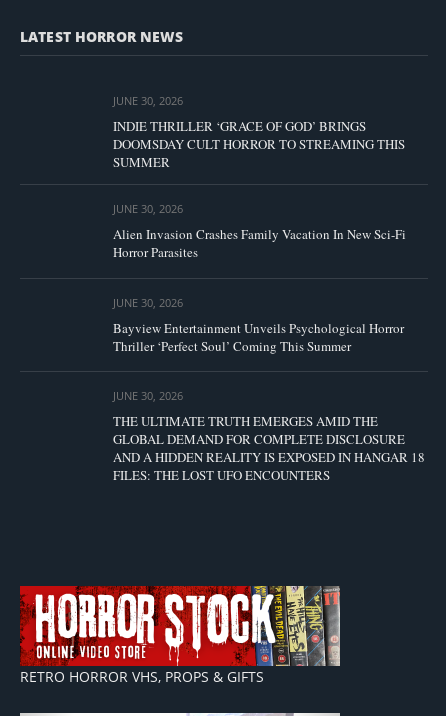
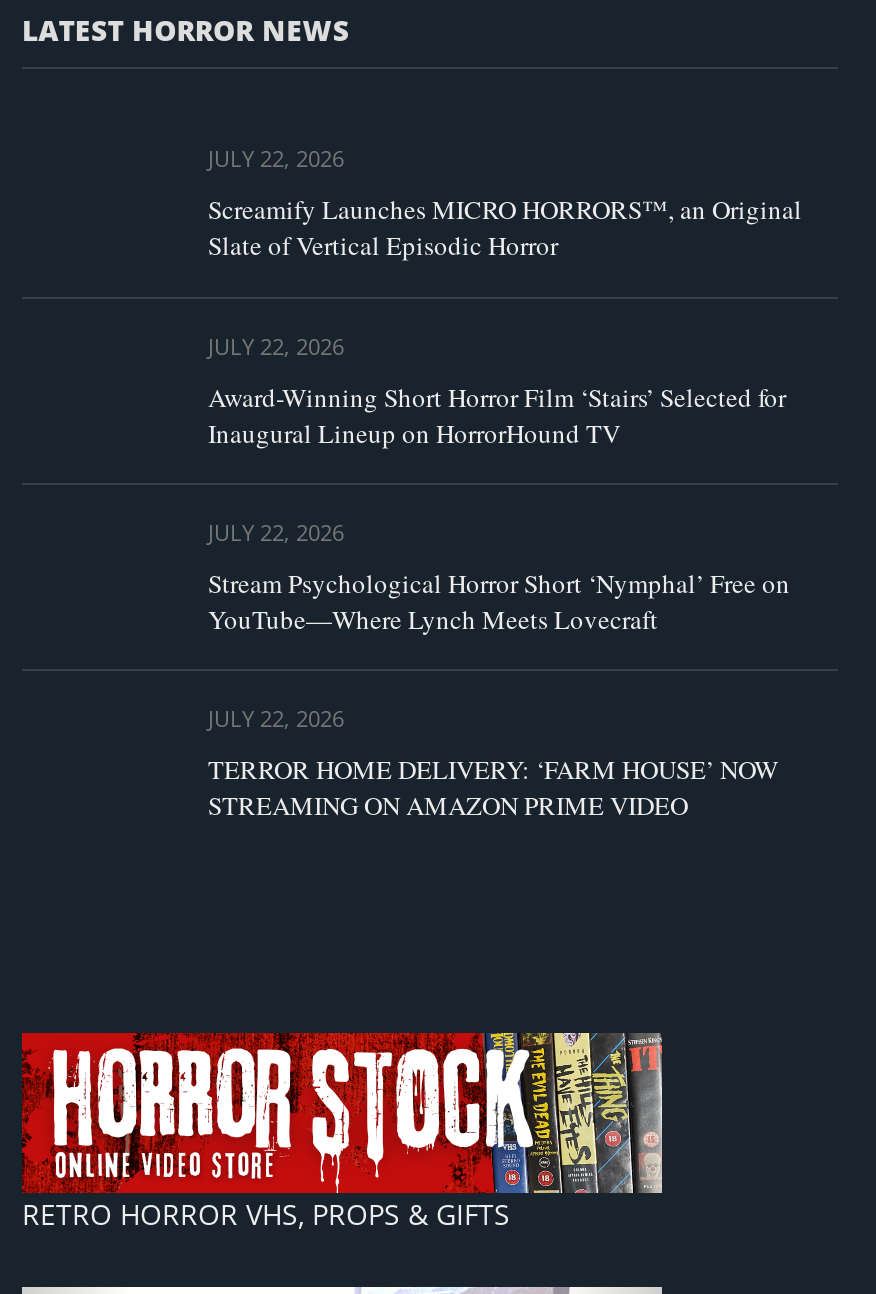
[113,93,183,108] JUNE 30, 2026 -> [208,144,344,174] JULY 22, 2026
[113,117,405,171] INDIE THRILLER ‘GRACE OF GOD’ BRINGS | DOOMSDAY CULT HORROR TO STREAMING THIS | SUMMER -> [208,192,802,264] Screamify Launches MICRO HORRORS™, an Original | Slate of Vertical Episodic Horror
[113,201,183,216] JUNE 30, 2026 -> [208,330,344,360] JULY 22, 2026
[113,225,406,261] Alien Invasion Crashes Family Vacation In New Sci-Fi | Horror Parasites -> [208,378,786,450] Award-Winning Short Horror Film ‘Stairs’ Selected for | Inaugural Lineup on HorrorHound TV
[113,295,183,310] JUNE 30, 2026 -> [208,517,344,547] JULY 22, 2026
[113,319,404,355] Bayview Entertainment Unveils Psychological Horror | Thriller ‘Perfect Soul’ Coming This Summer -> [208,565,790,637] Stream Psychological Horror Short ‘Nymphal’ Free on | YouTube—Where Lynch Meets Lovecraft
[113,388,183,403] JUNE 30, 2026 -> [208,703,344,733] JULY 22, 2026
[113,412,425,484] THE ULTIMATE TRUTH EMERGES AMID THE | GLOBAL DEMAND FOR COMPLETE DISCLOSURE | AND A HIDDEN REALITY IS EXPOSED IN HANGAR 18 | FILES: THE LOST UFO ENCOUNTERS -> [208,751,778,823] TERROR HOME DELIVERY: ‘FARM HOUSE’ NOW | STREAMING ON AMAZON PRIME VIDEO

